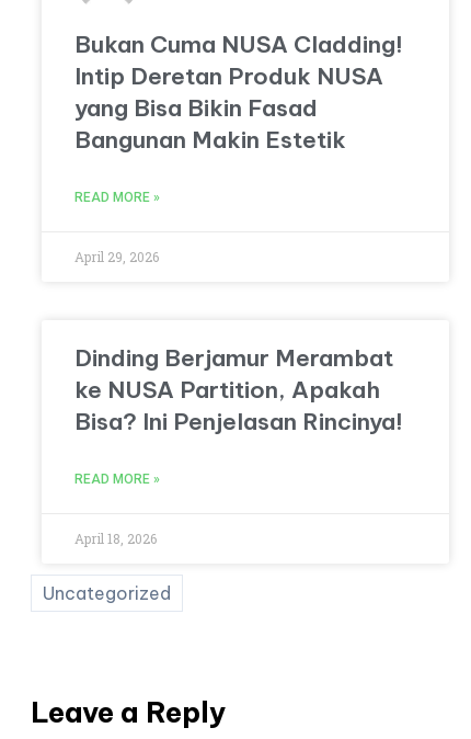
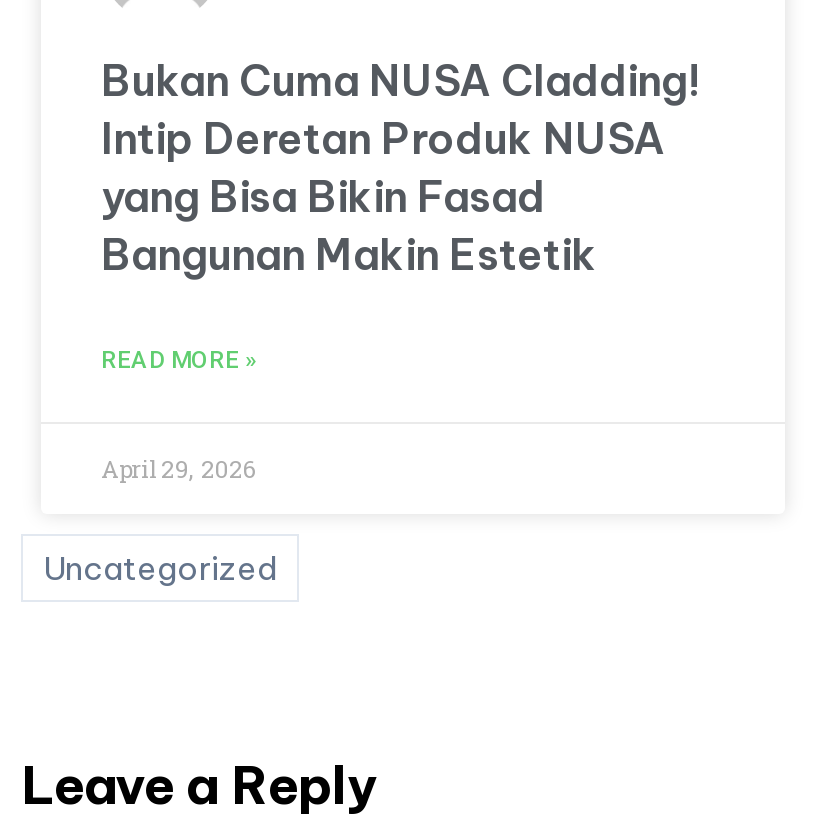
[74,343,403,547] Dinding Berjamur Merambat | ke NUSA Partition, Apakah | Bisa? Ini Penjelasan Rincinya! | READ MORE » | April 18, 2026 -> none

